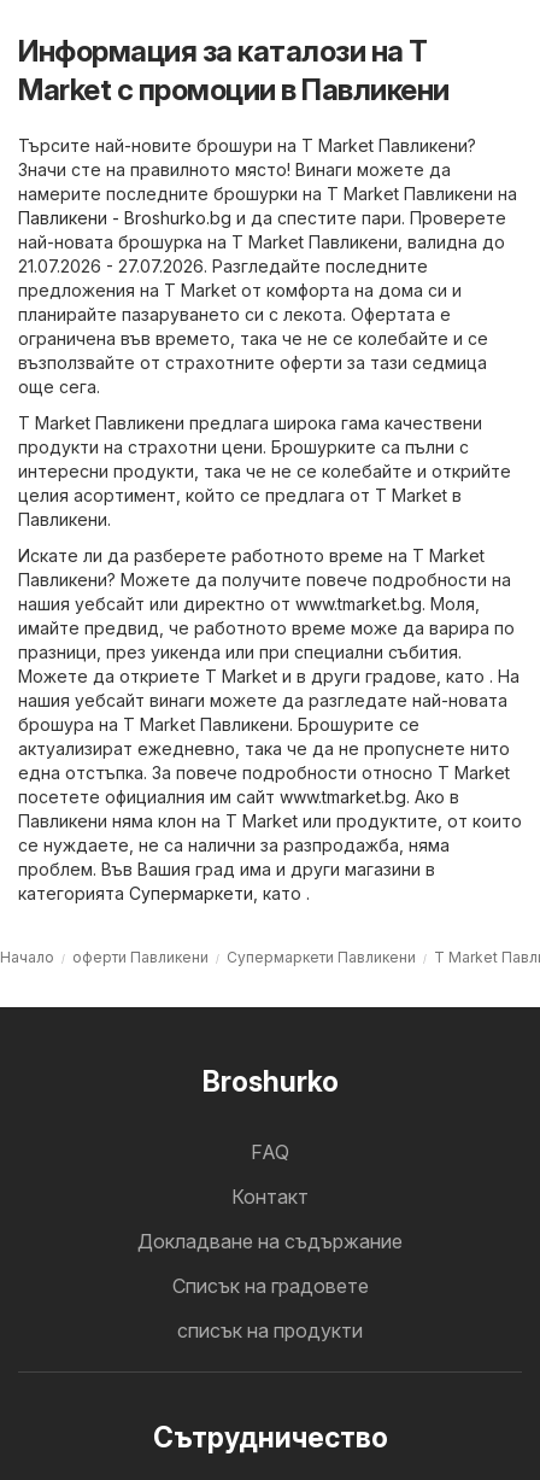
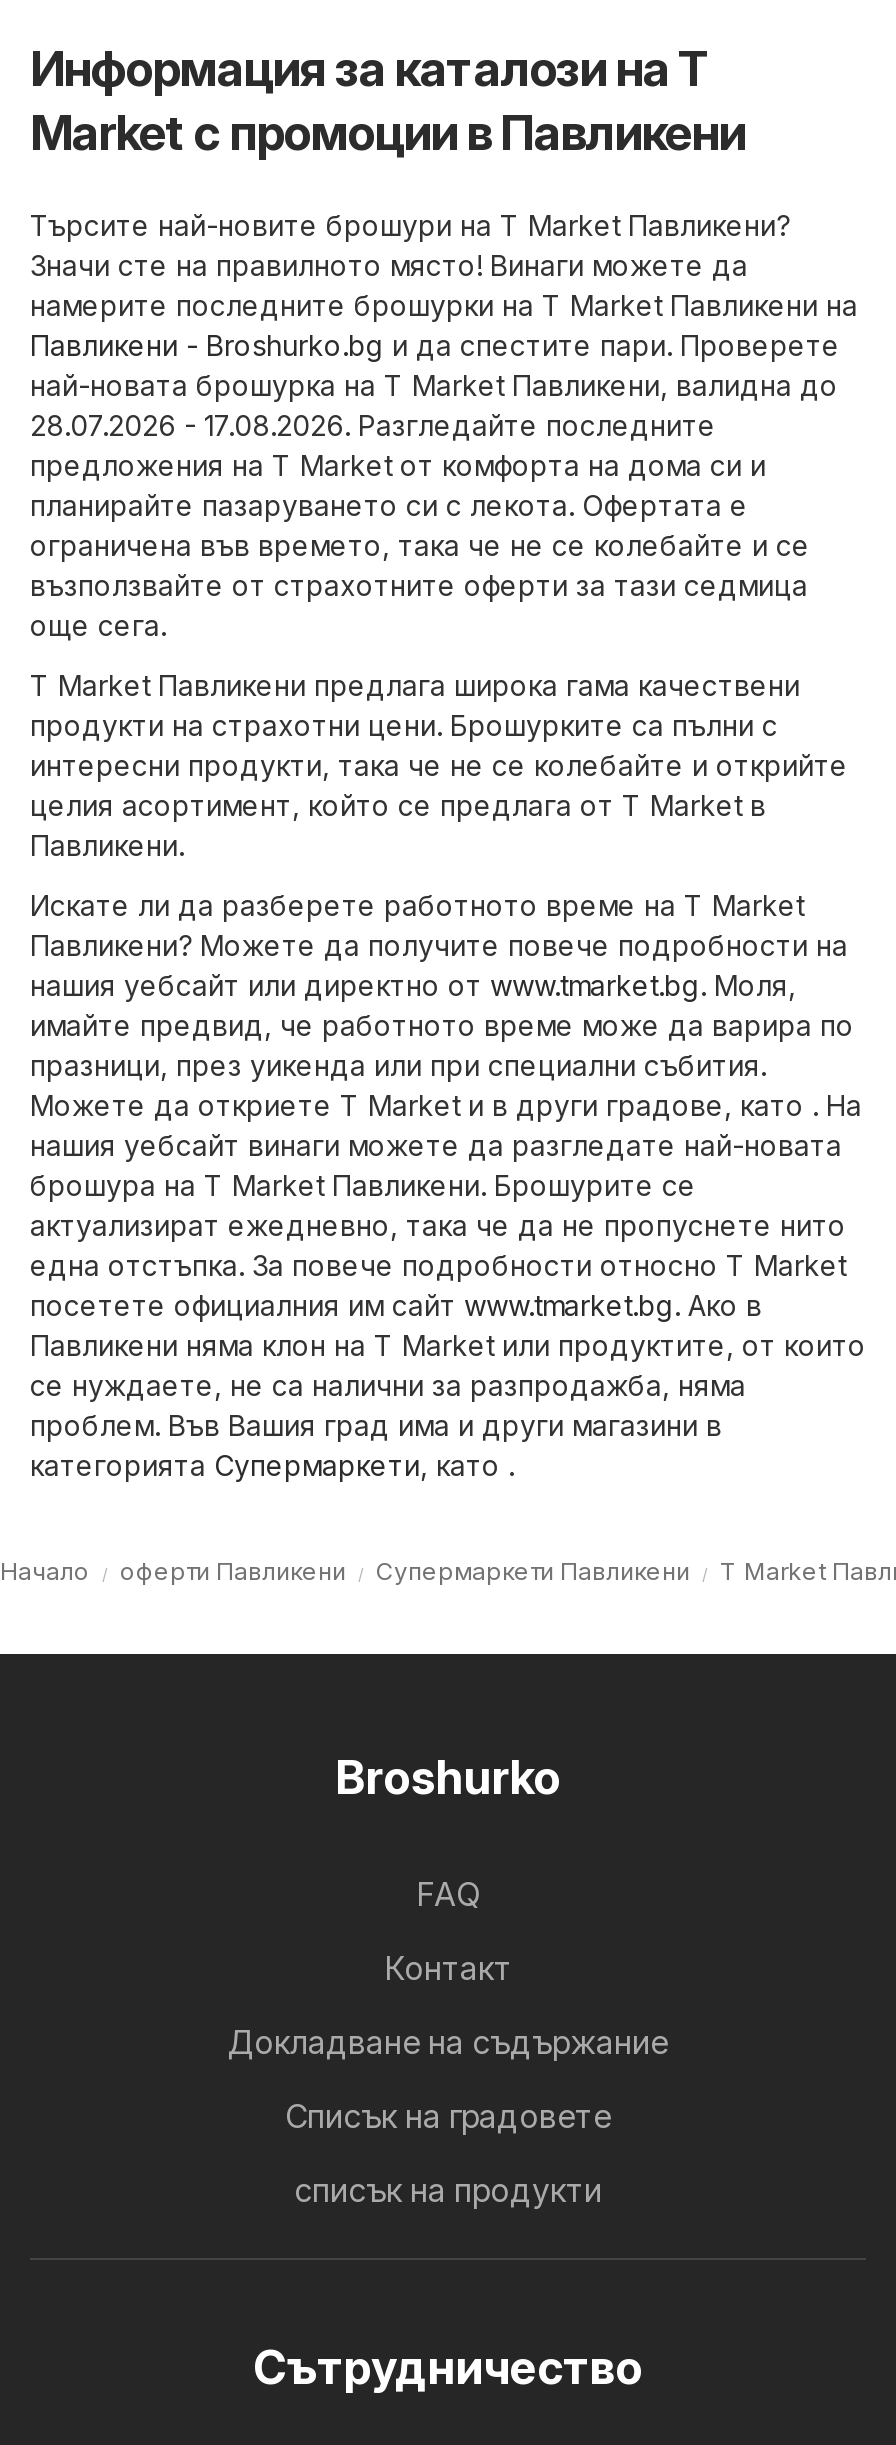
[18,255,428,276] 21.07.2026 - 27.07.2026. Разгледайте последните -> [30,409,716,443] 28.07.2026 - 17.08.2026. Разгледайте последните

